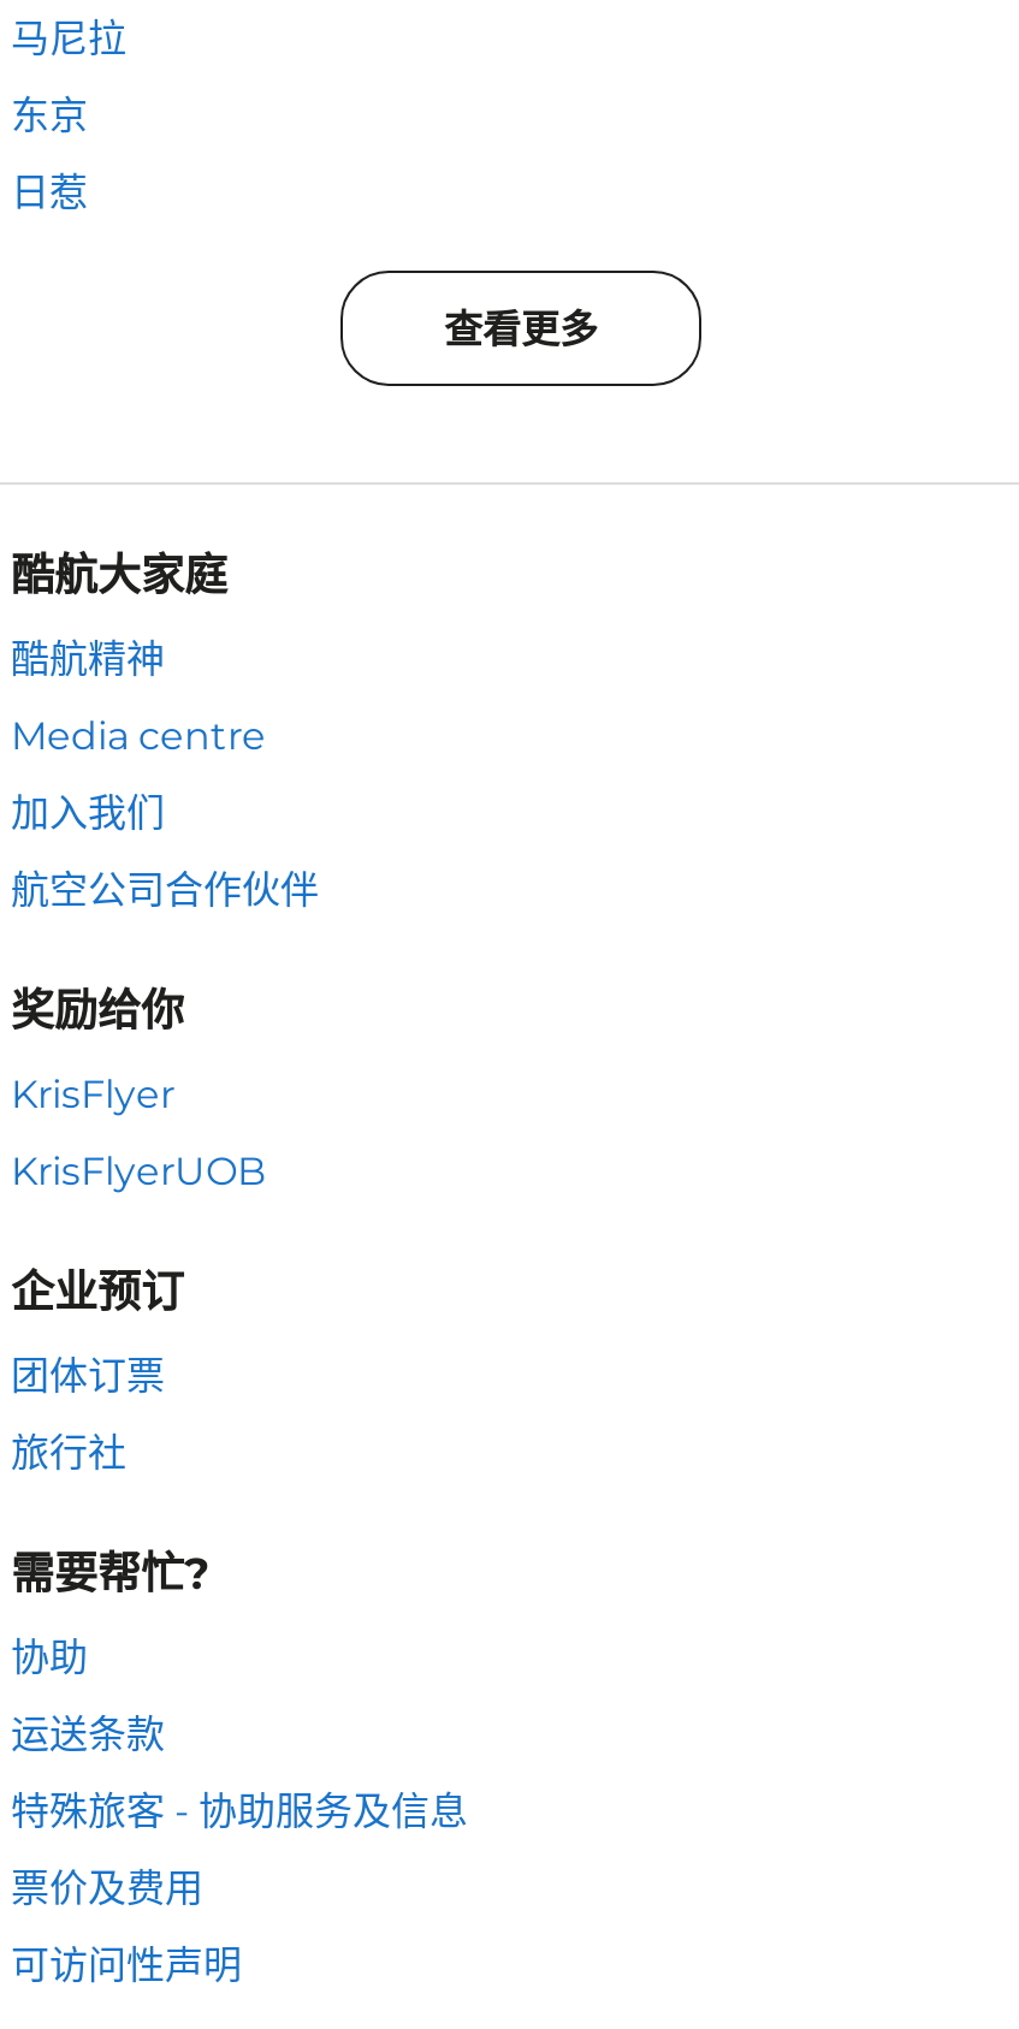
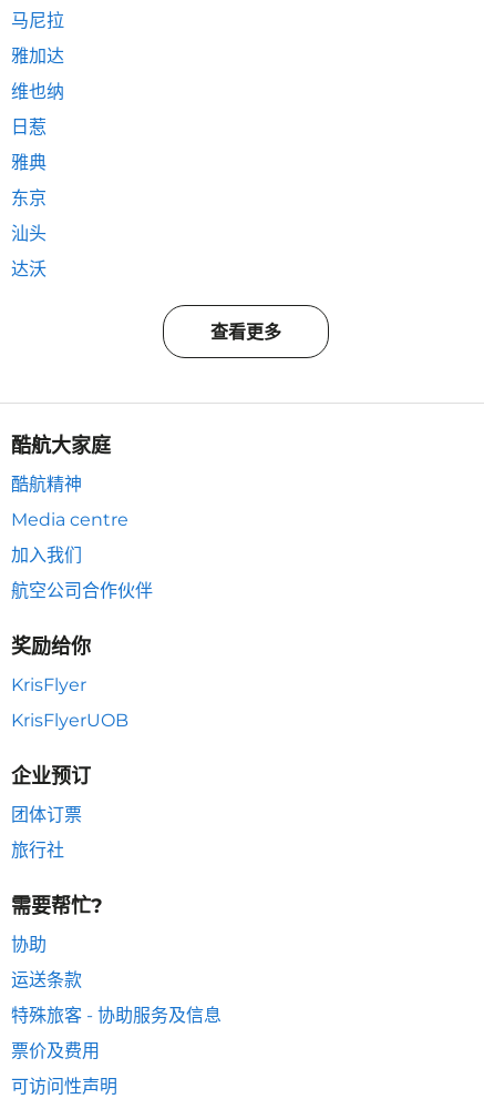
[11,93,88,138] 东京 -> [11,45,64,102] 雅加达 | 维也纳
none -> [11,152,47,279] 雅典 | 东京 | 汕头 | 达沃

